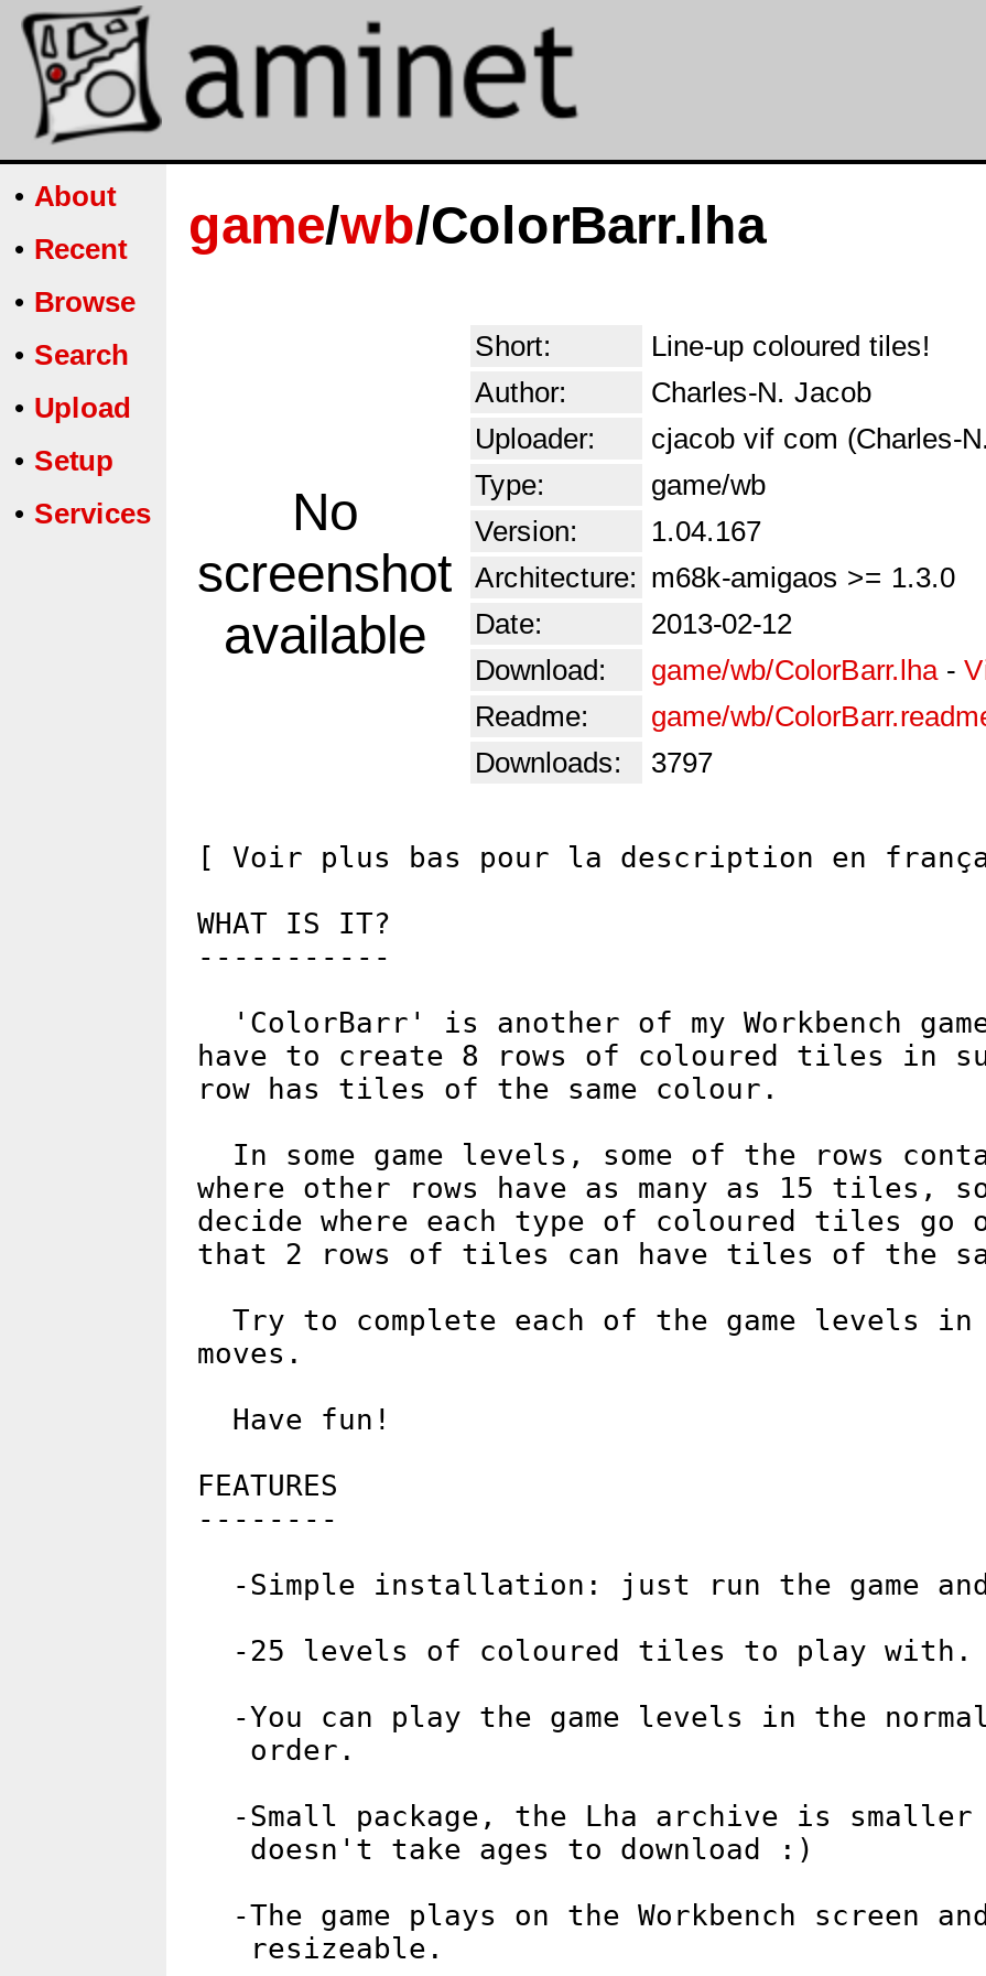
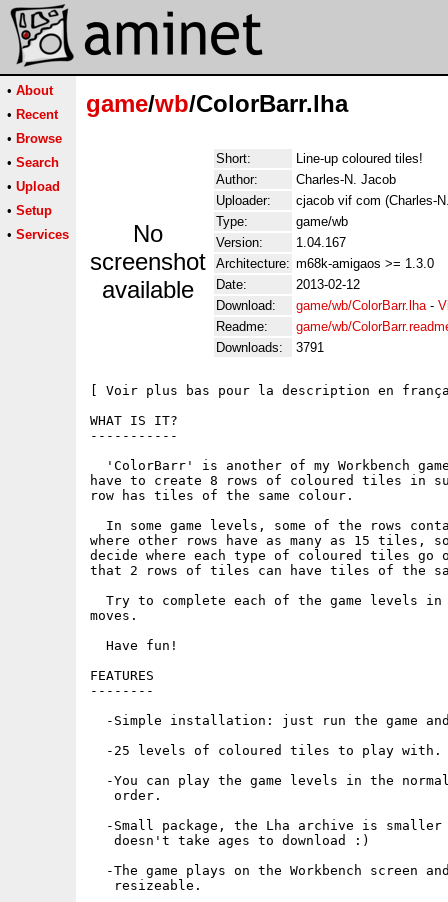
[475,746,713,779] Downloads: 3797 -> [216,340,324,355] Downloads: 3791

